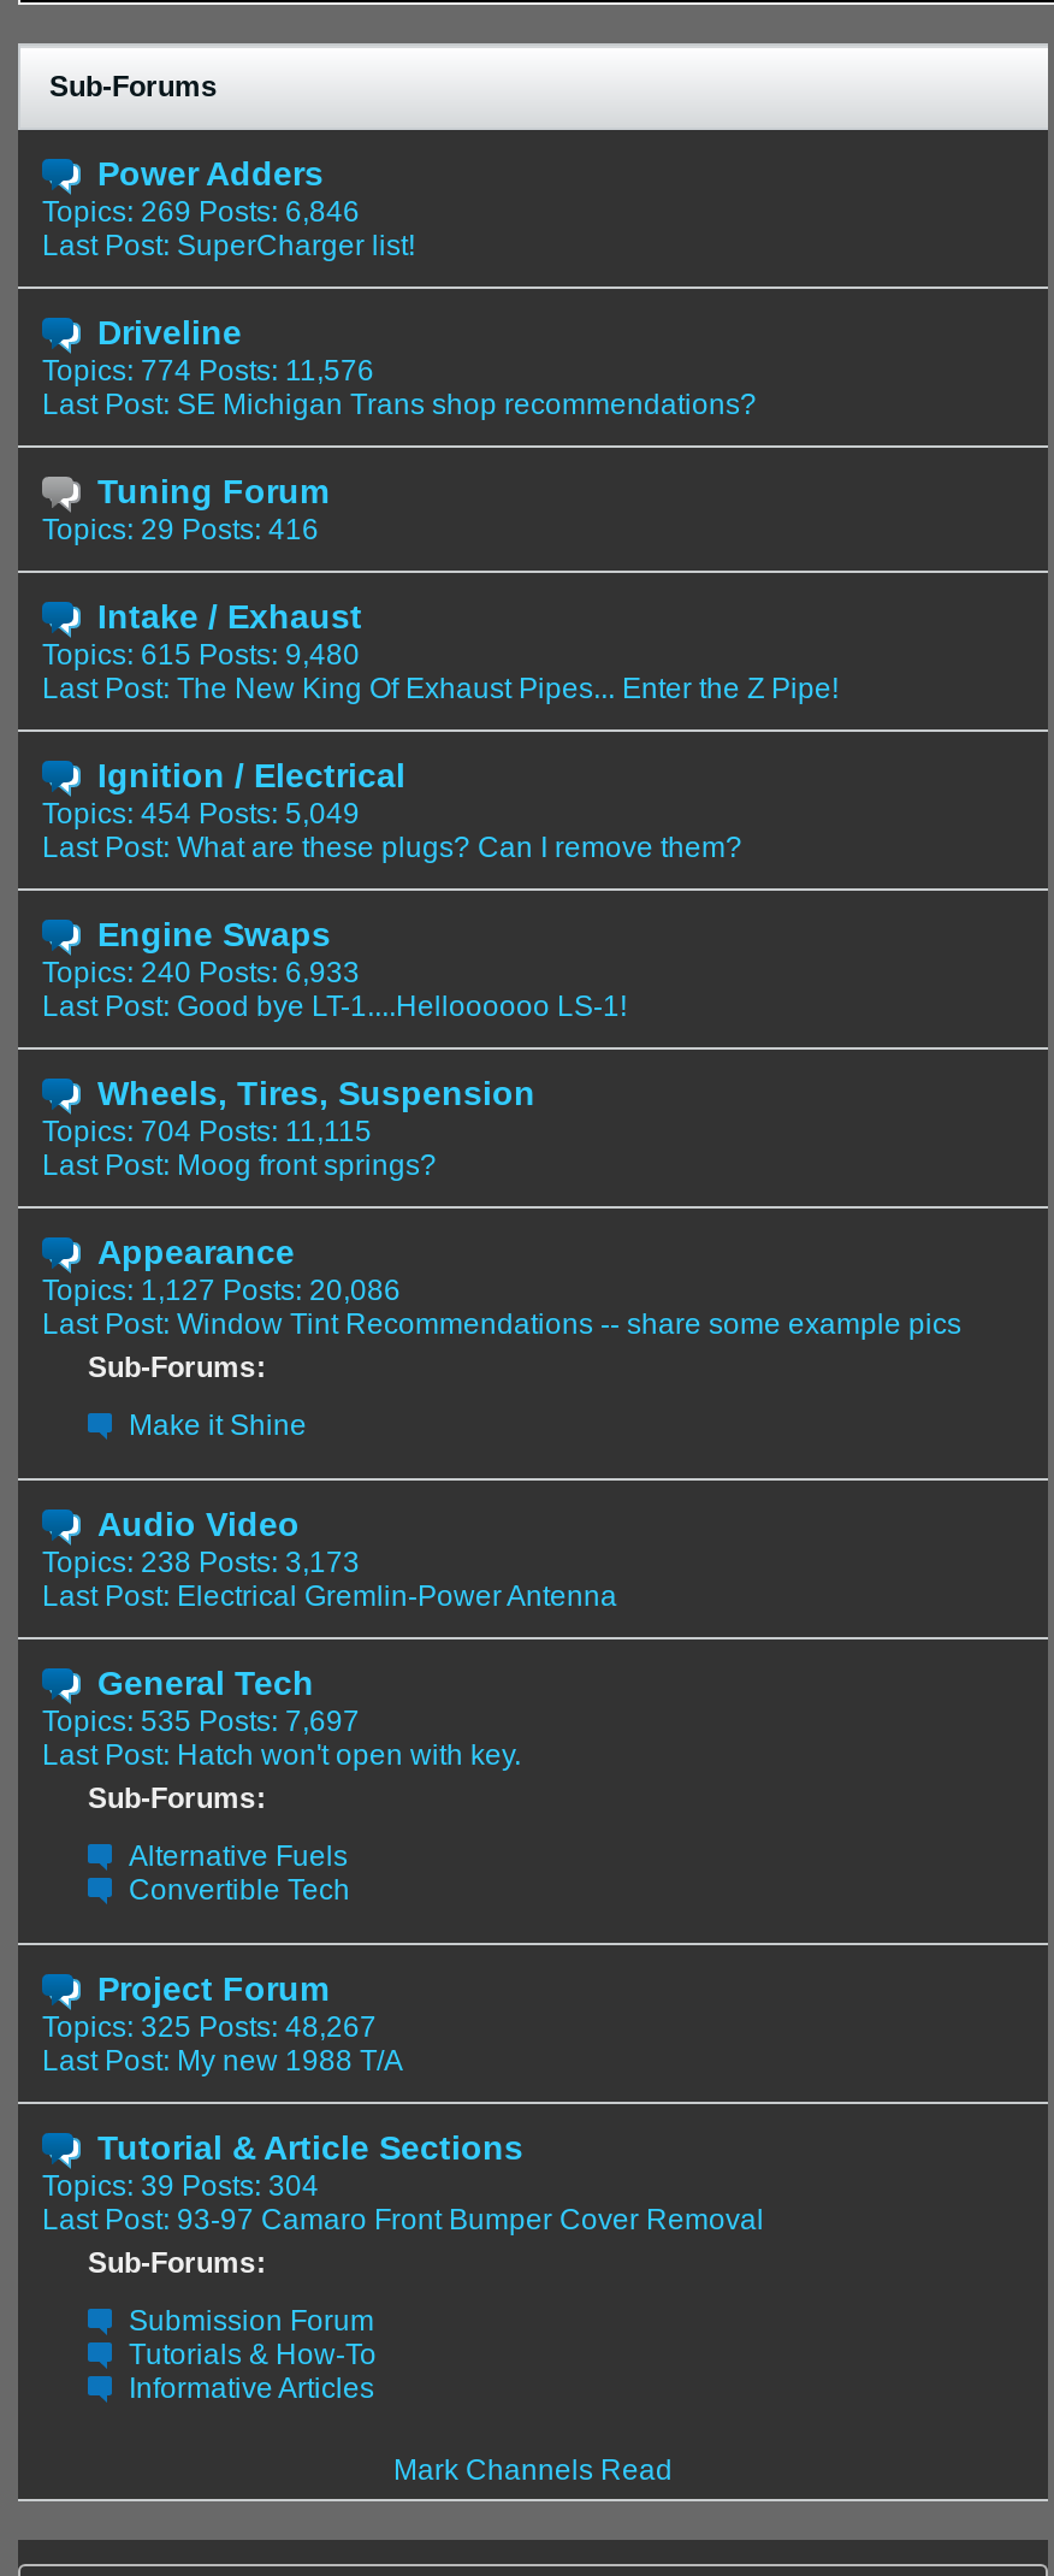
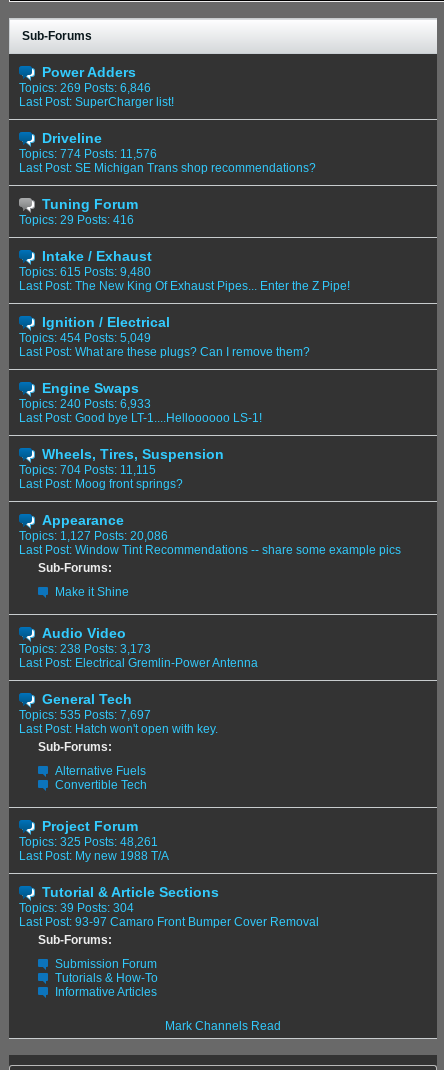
[42,2010,377,2044] Topics: 325 Posts: 48,267 -> [19,835,158,849] Topics: 325 Posts: 48,261

